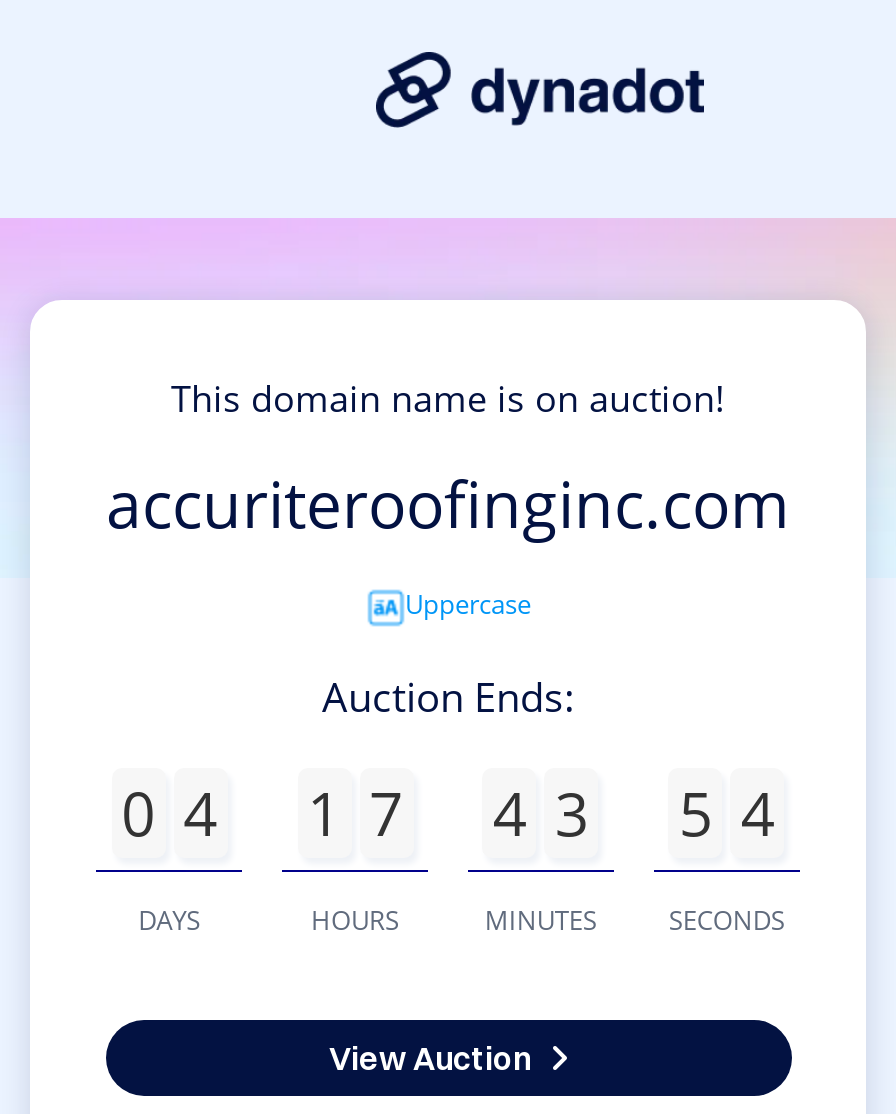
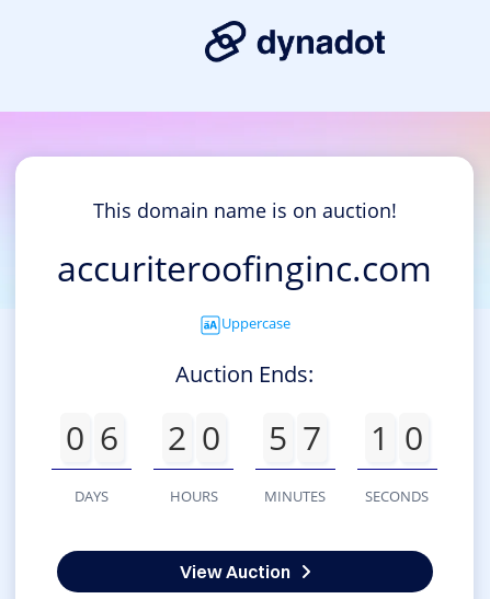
[121,772,217,854] 0 4 -> [65,415,118,460] 0 6
[307,772,403,854] 1 7 -> [167,415,220,460] 2 0
[493,772,589,854] 4 3 -> [269,415,322,460] 5 7
[679,772,775,854] 5 4 -> [371,415,423,460] 1 0

